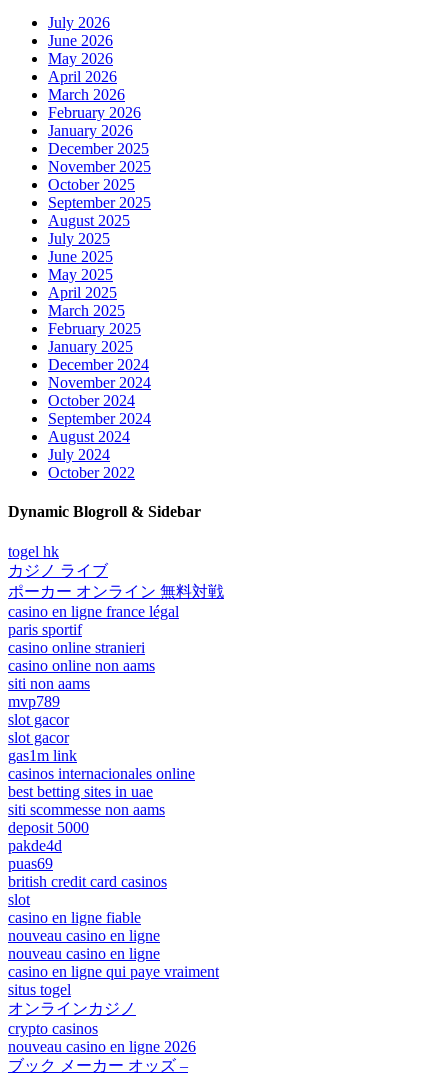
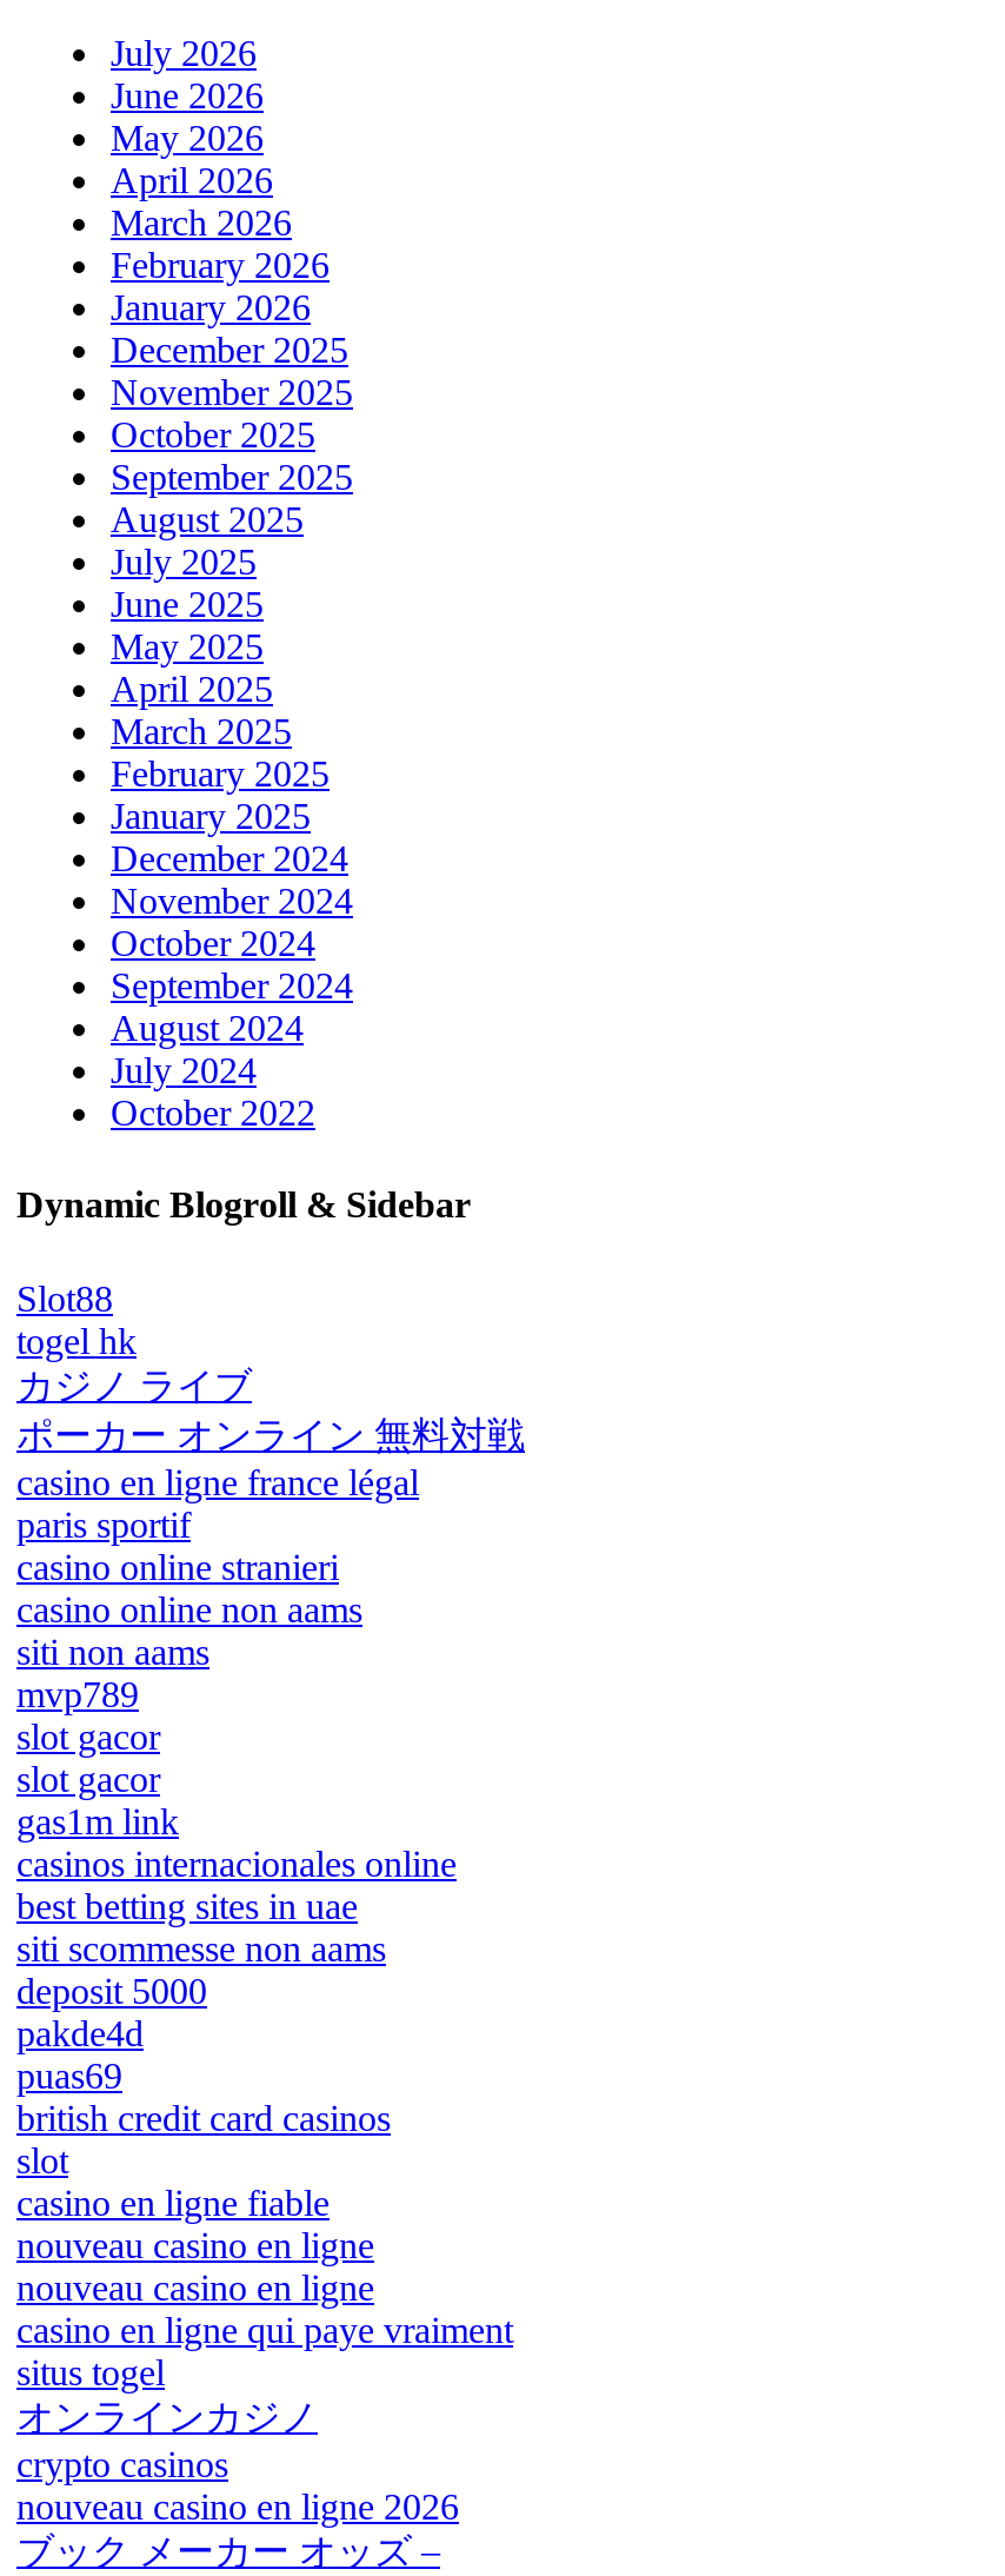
none -> [16,1277,113,1317] Slot88

